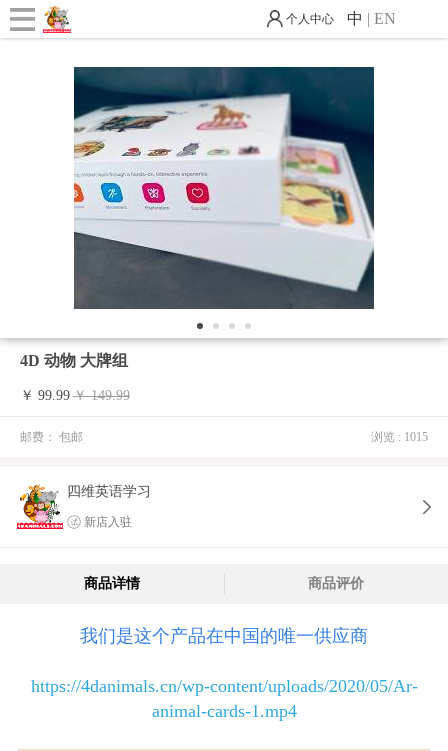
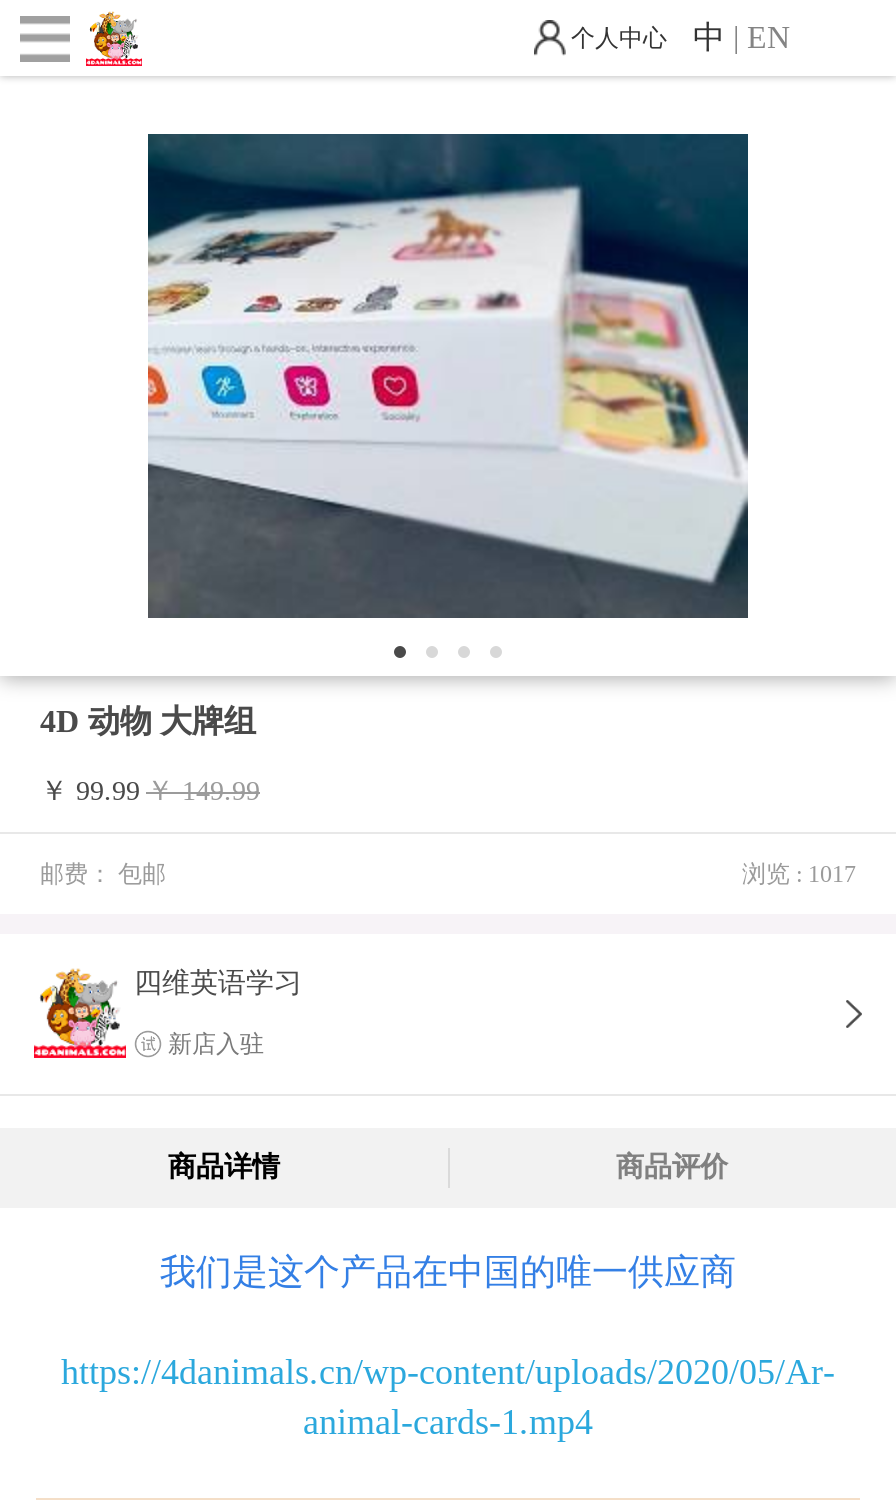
[371,430,428,444] 浏览 : 1015 -> [742,860,856,888] 浏览 : 1017

